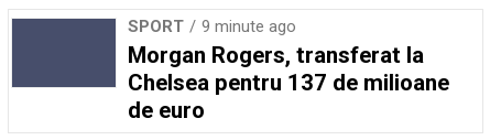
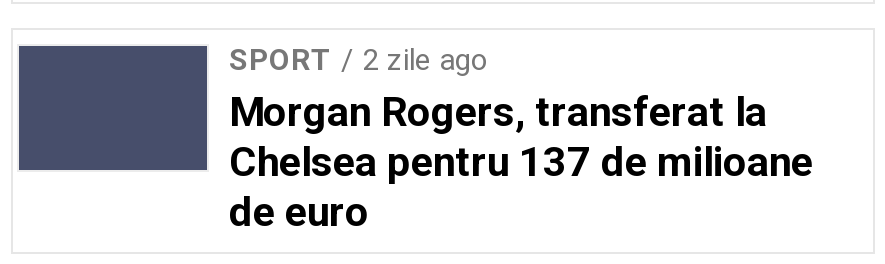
[128,17,296,36] SPORT 9 minute ago -> [229,42,489,78] SPORT 2 zile ago

